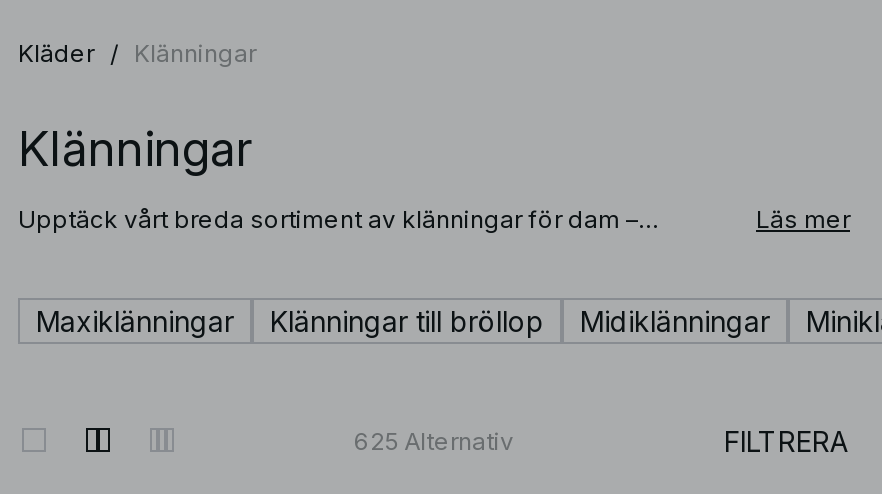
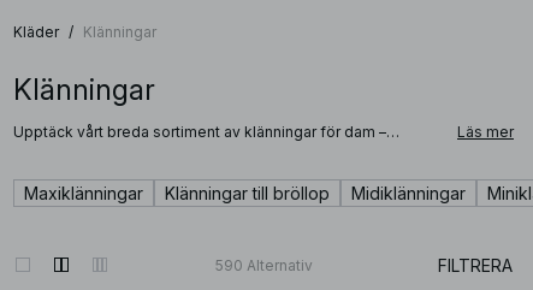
[354,425,514,455] 625 Alternativ -> [215,256,312,274] 590 Alternativ

